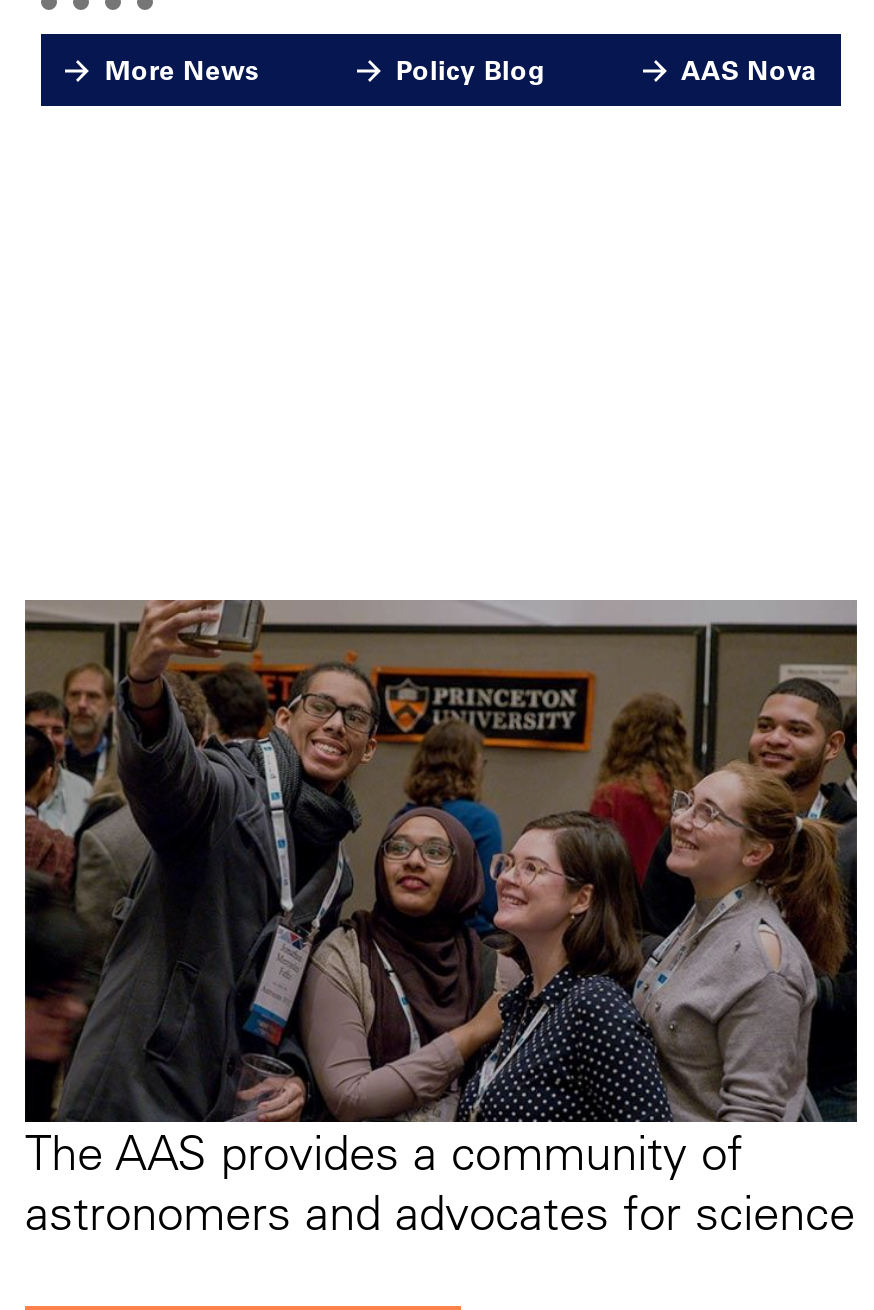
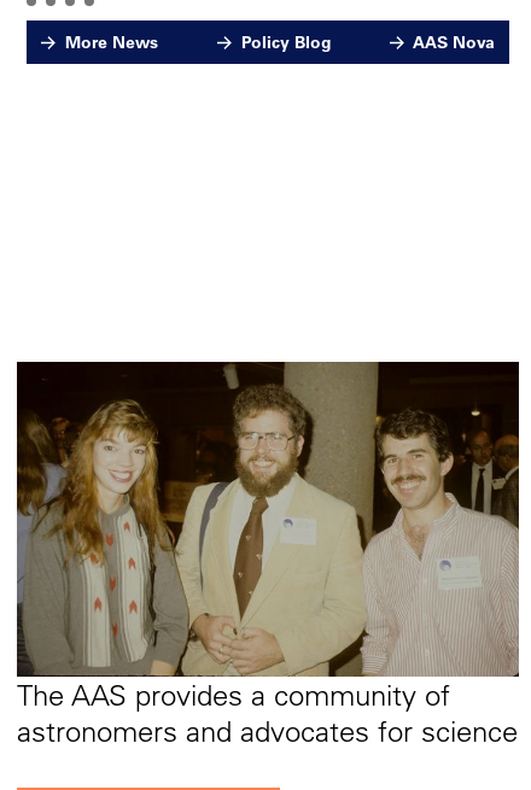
[25,598,857,1124] [image] -> [17,361,520,678] [image]

